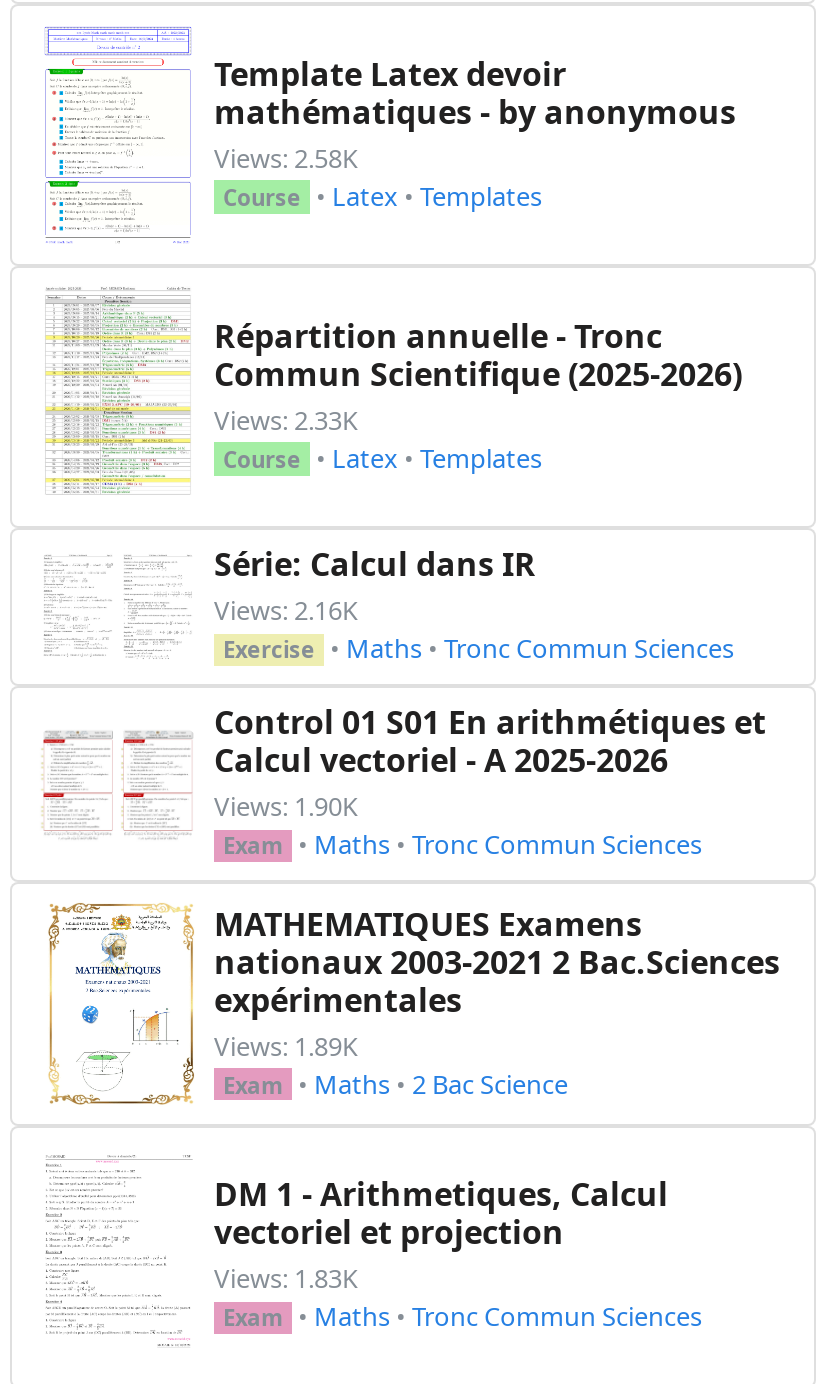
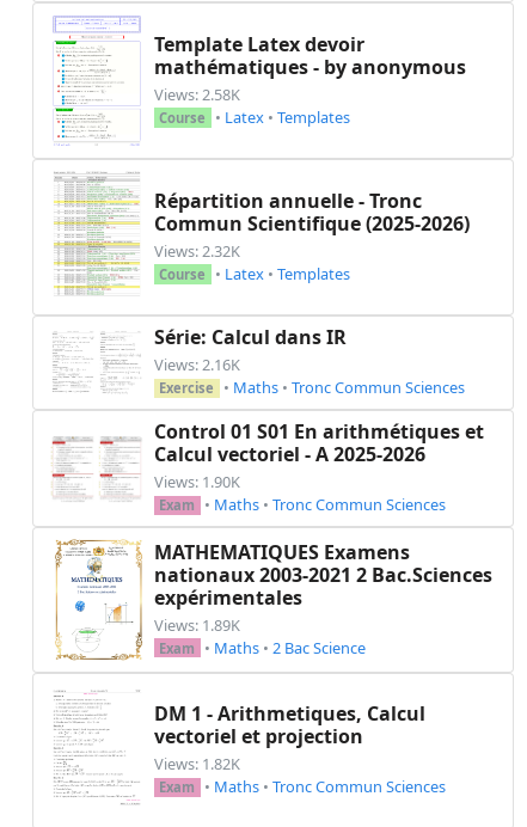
[214,402,358,438] Views: 2.33K -> [154,240,240,262] Views: 2.32K
[214,1261,358,1297] Views: 1.83K -> [154,754,240,775] Views: 1.82K

